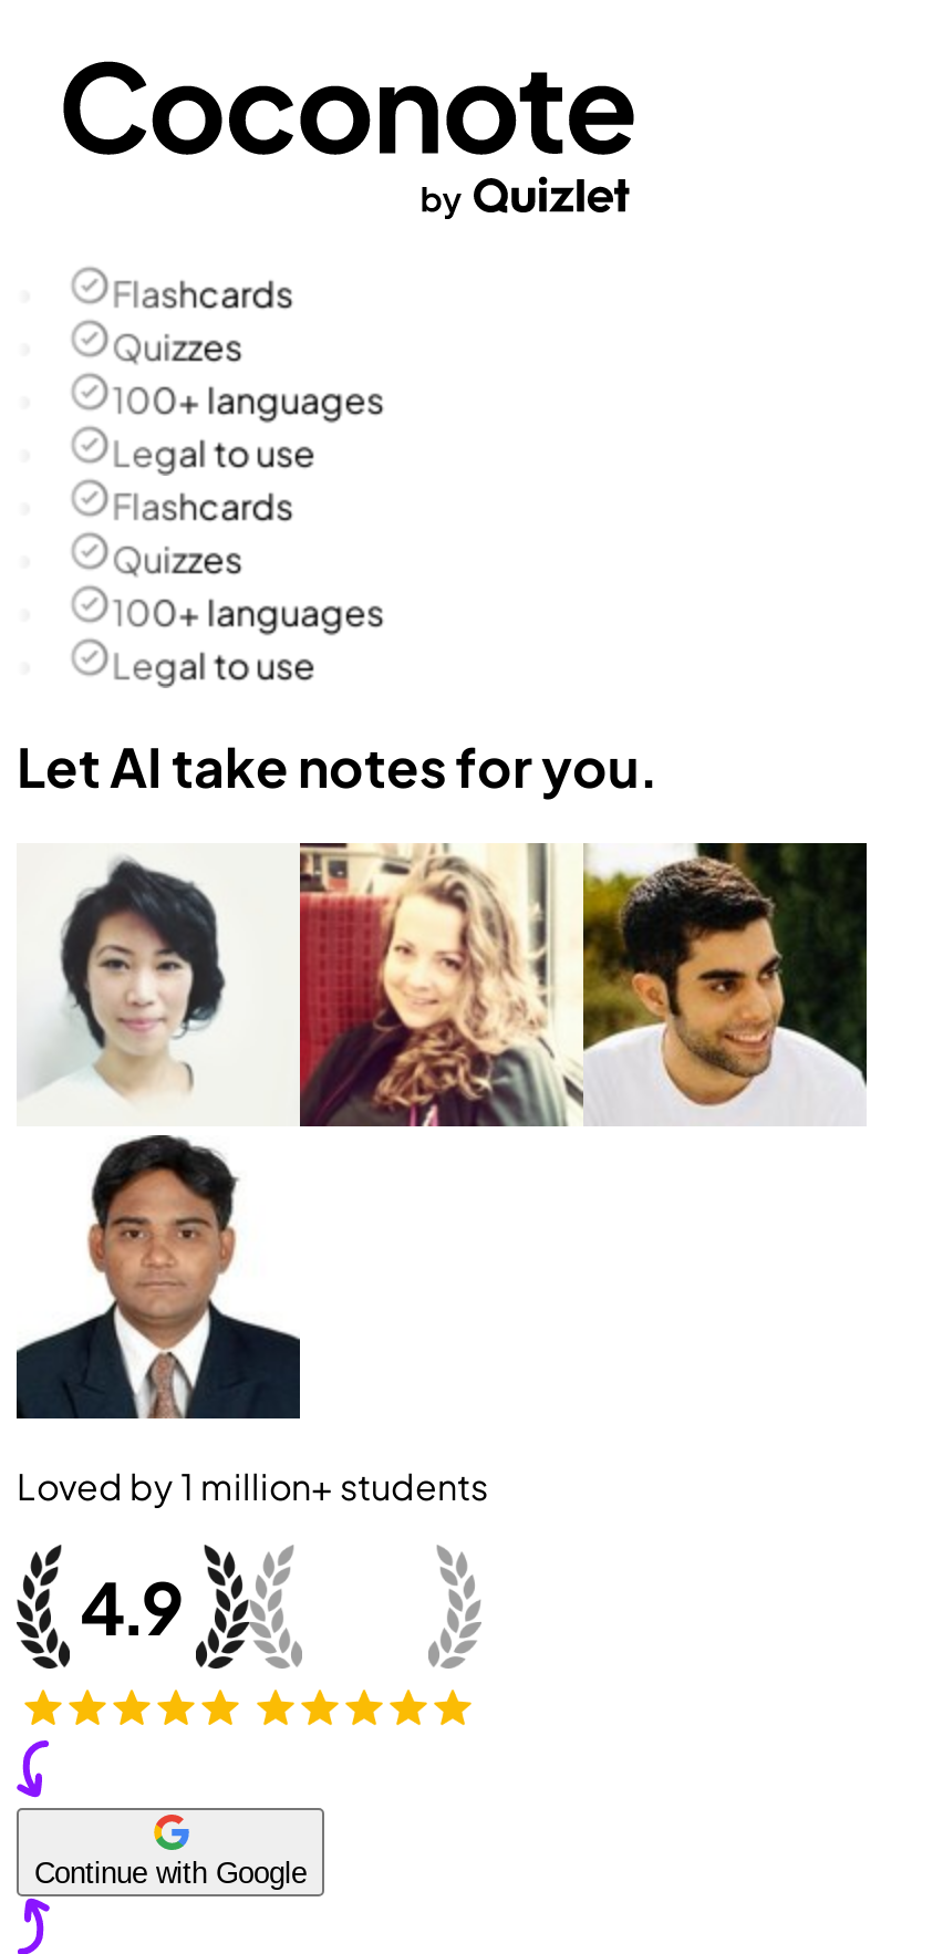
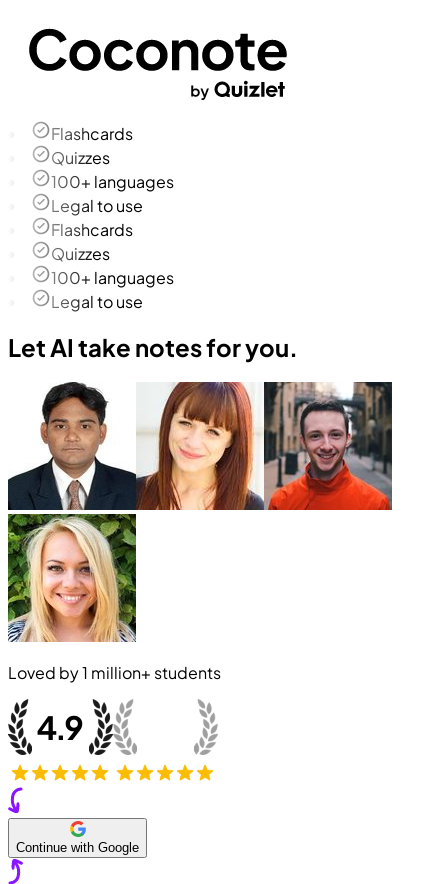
[17,841,867,1421] [image] -> [7,381,393,643] [image]

